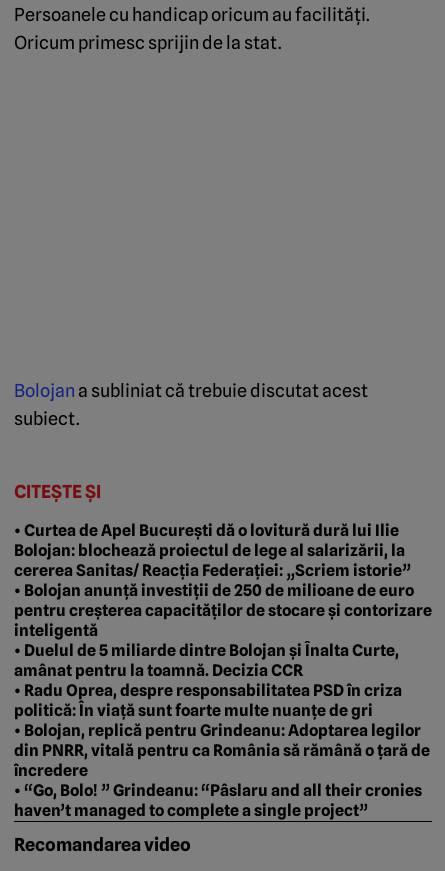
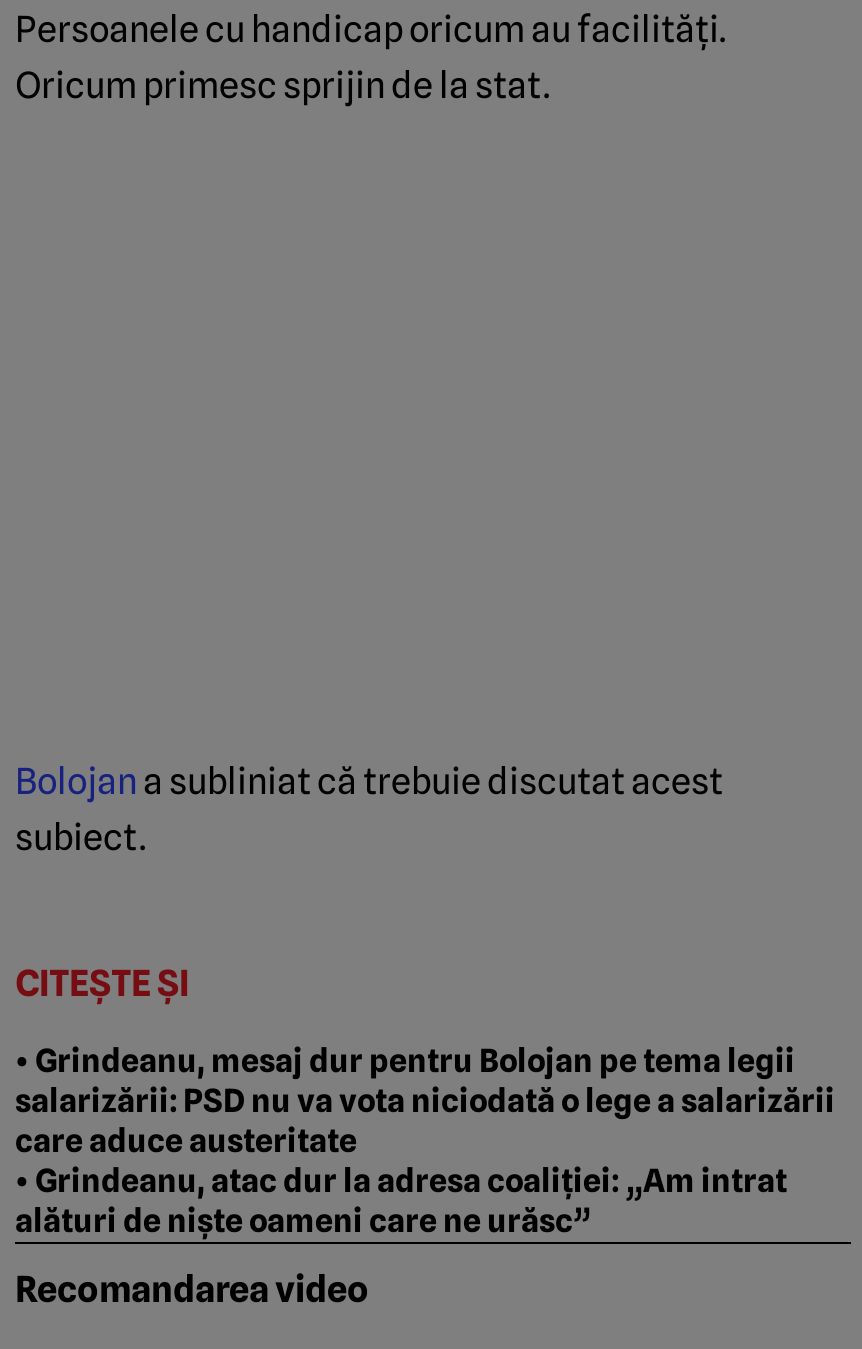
[14,521,432,820] • Curtea de Apel București dă o lovitură dură lui Ilie | Bolojan: blochează proiectul de lege al salarizării, la | cererea Sanitas/ Reacția Federației: „Scriem istorie” | • Bolojan anunță investiții de 250 de milioane de euro | pentru creșterea capacităților de stocare și contorizare | inteligentă | • Duelul de 5 miliarde dintre Bolojan și Înalta Curte, | amânat pentru la toamnă. Decizia CCR | • Radu Oprea, despre responsabilitatea PSD în criza | politică: În viață sunt foarte multe nuanțe de gri | • Bolojan, replică pentru Grindeanu: Adoptarea legilor | din PNRR, vitală pentru ca România să rămână o țară de | încredere | • “Go, Bolo! ” Grindeanu: “Pâslaru and all their cronies | haven’t managed to complete a single project” -> [15,1041,835,1239] • Grindeanu, mesaj dur pentru Bolojan pe tema legii | salarizării: PSD nu va vota niciodată o lege a salarizării | care aduce austeritate | • Grindeanu, atac dur la adresa coaliției: „Am intrat | alături de niște oameni care ne urăsc”

